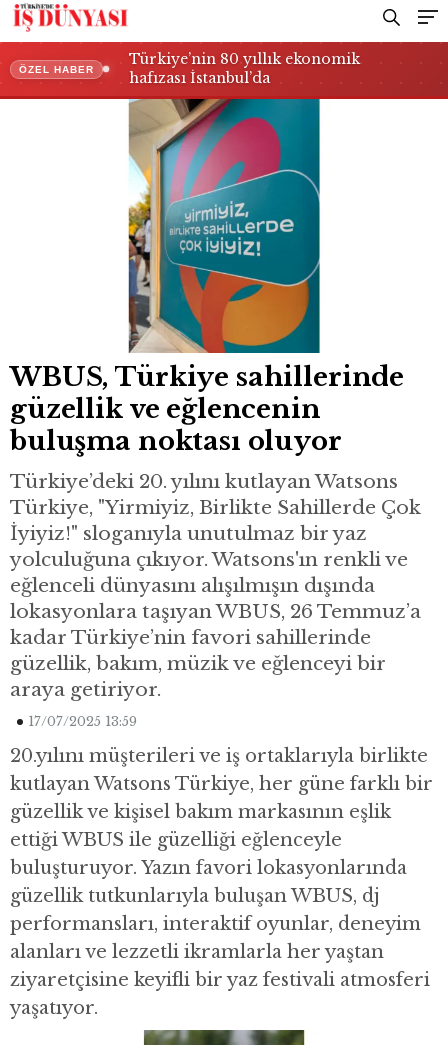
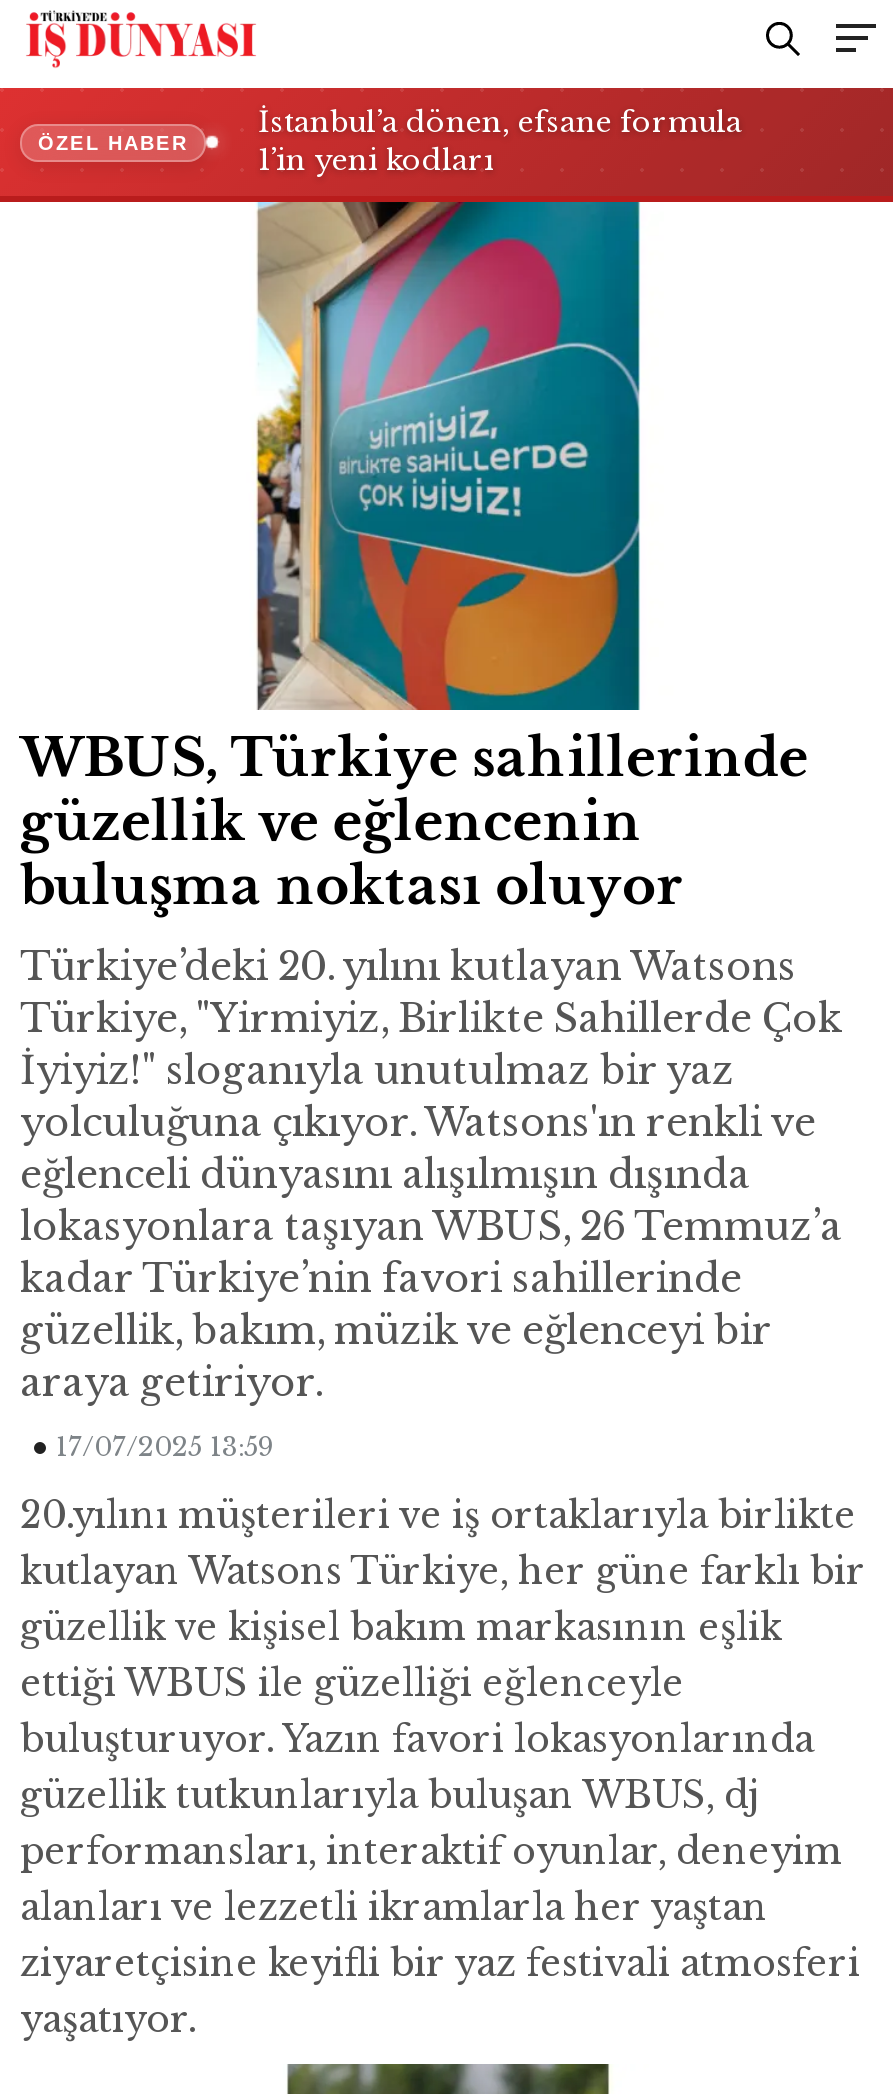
[129,50,360,87] Türkiye’nin 80 yıllık ekonomik | hafızası İstanbul’da -> [258,104,742,178] İstanbul’a dönen, efsane formula | 1’in yeni kodları

